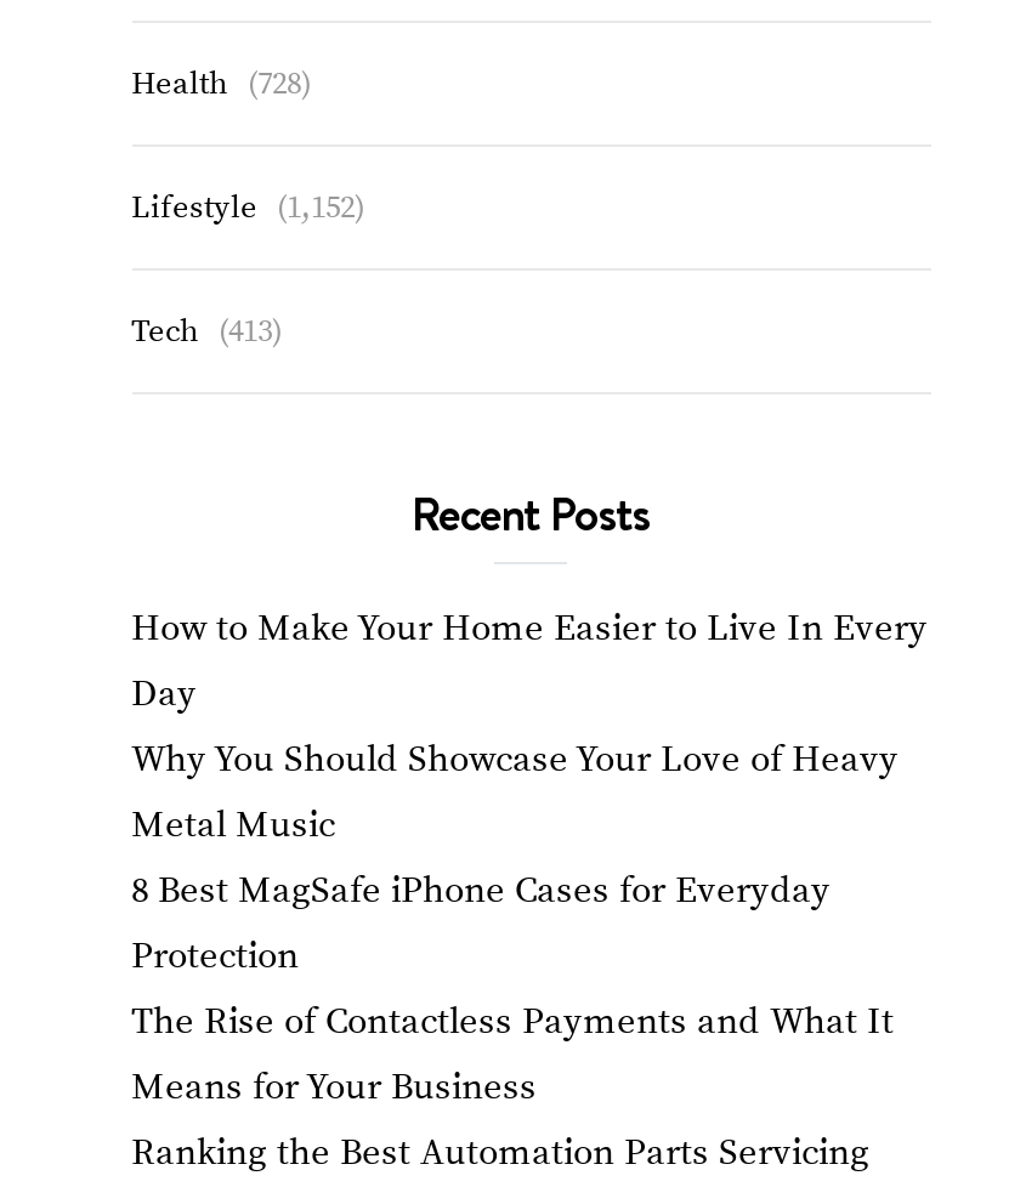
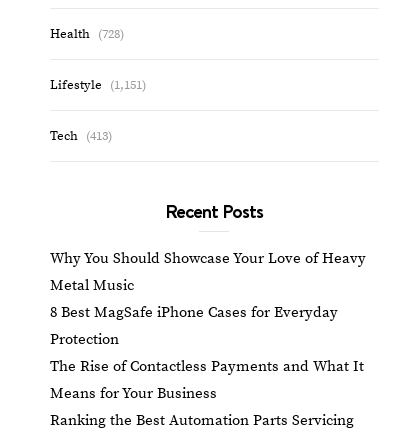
[131,188,364,227] Lifestyle (1,152) -> [49,76,145,92] Lifestyle (1,151)
[131,606,928,717] How to Make Your Home Easier to Live In Every | Day -> none

